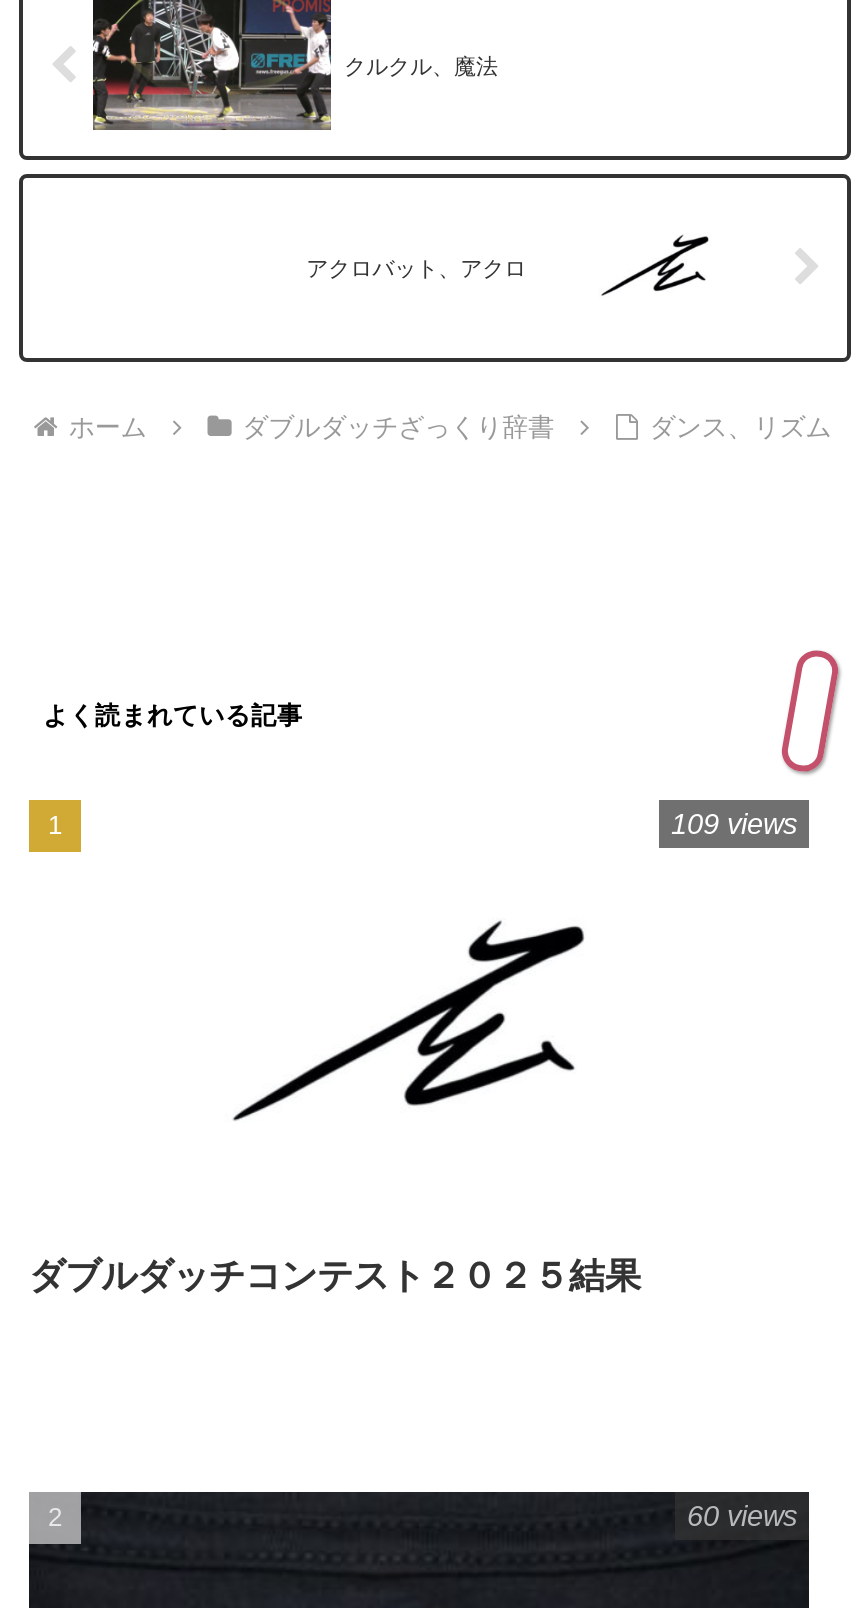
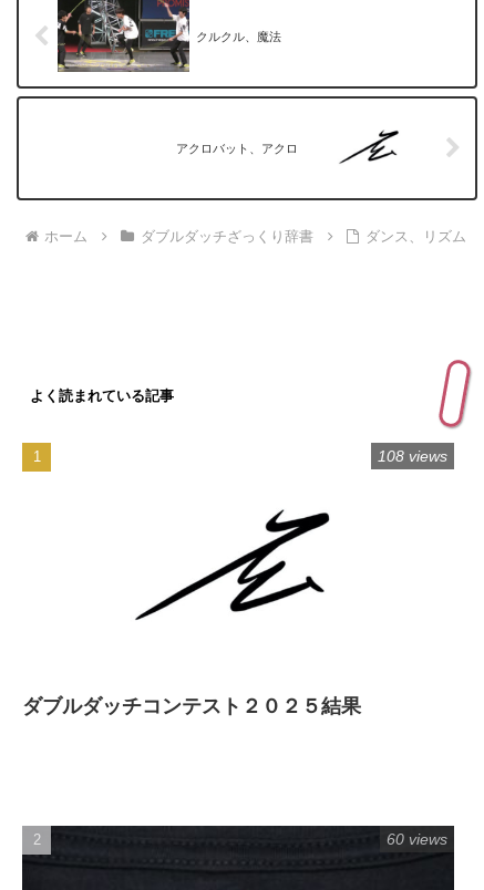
[671,809,797,841] 109 views -> [378,448,447,465] 108 views

